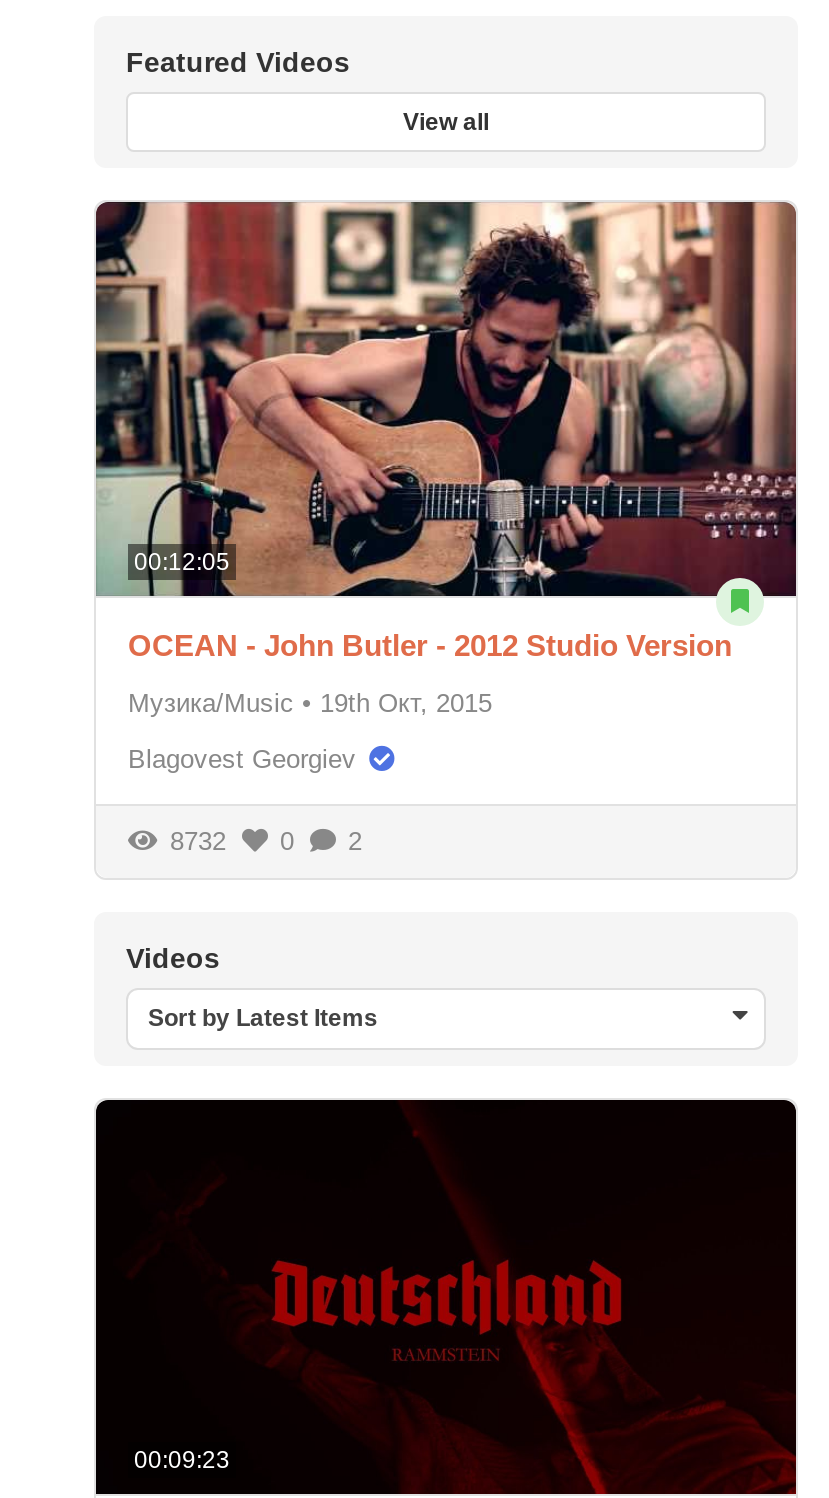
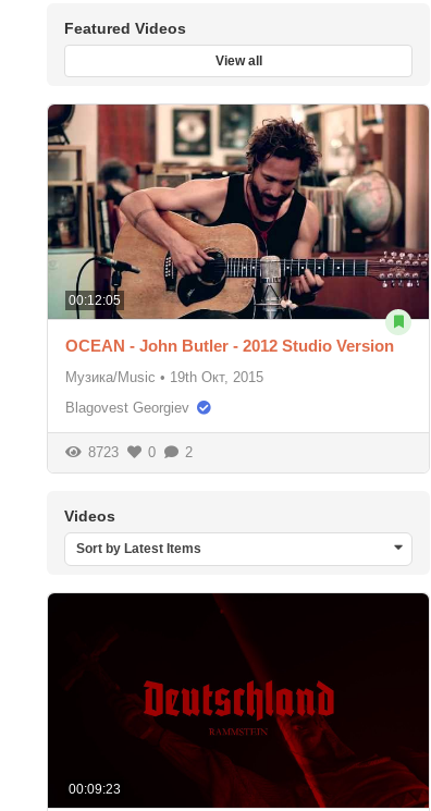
[162,826,362,856] 8732 0 2 -> [84,444,193,460] 8723 0 2

